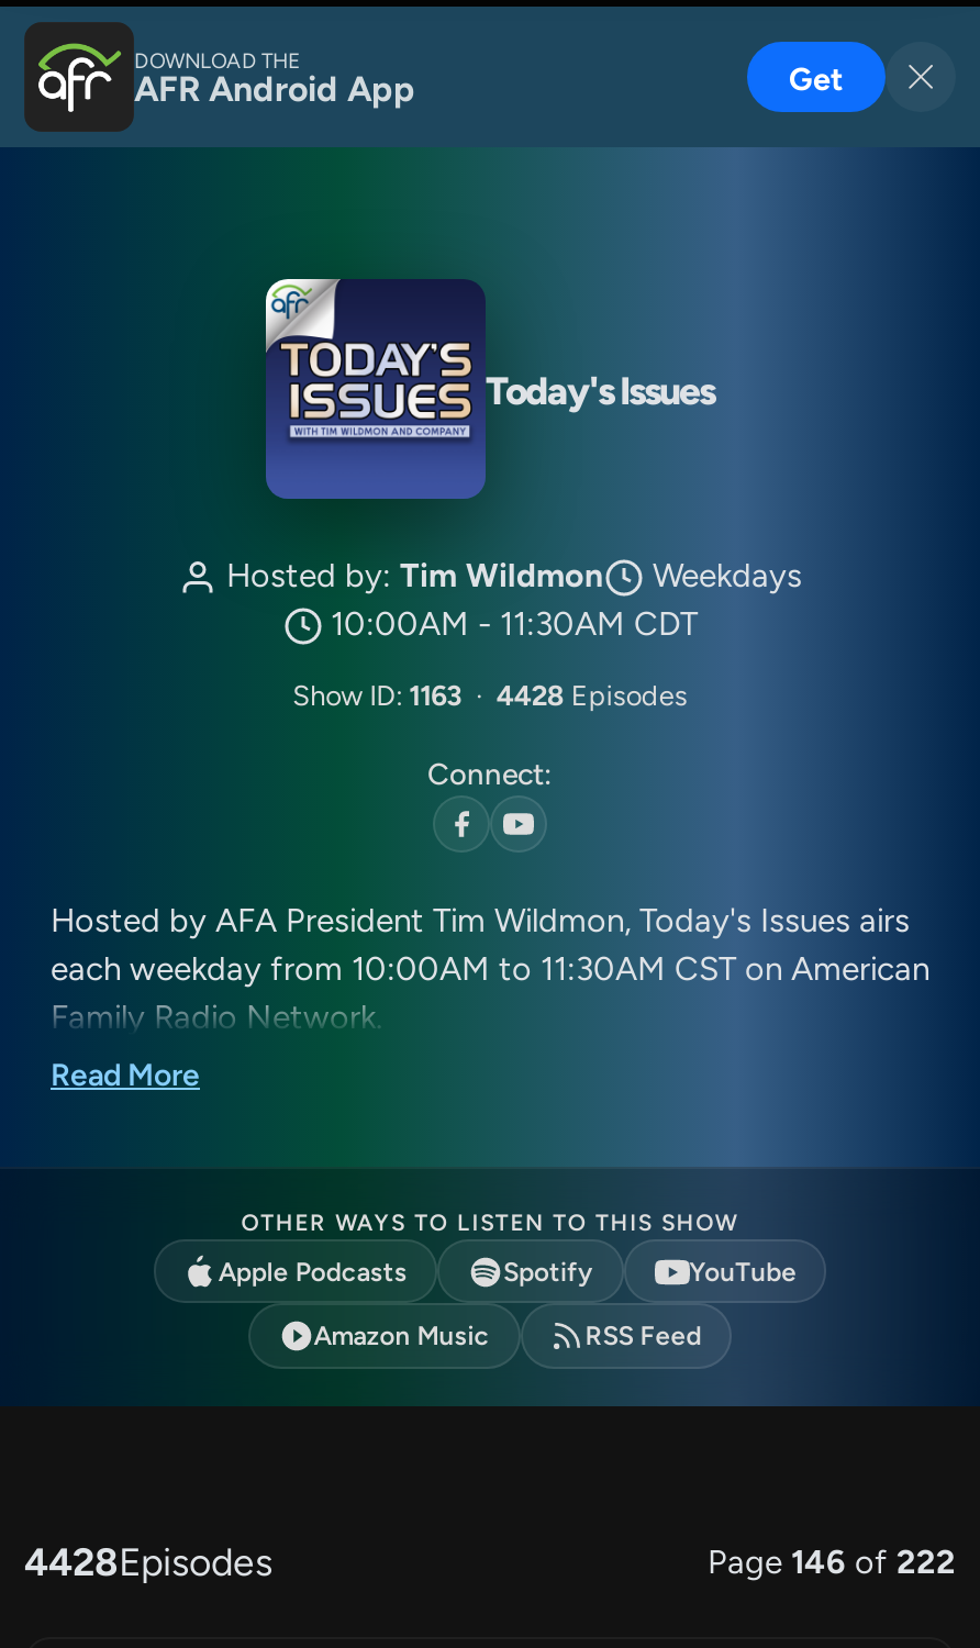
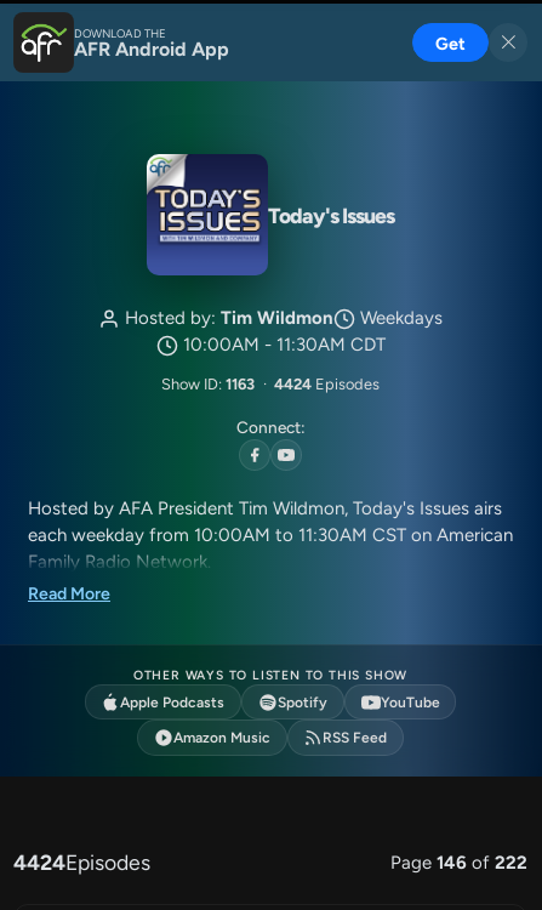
[292,679,688,712] Show ID: 1163 · 4428 Episodes -> [161,375,379,393] Show ID: 1163 · 4424 Episodes
[24,1538,272,1584] 4428Episodes -> [13,849,150,875] 4424Episodes

